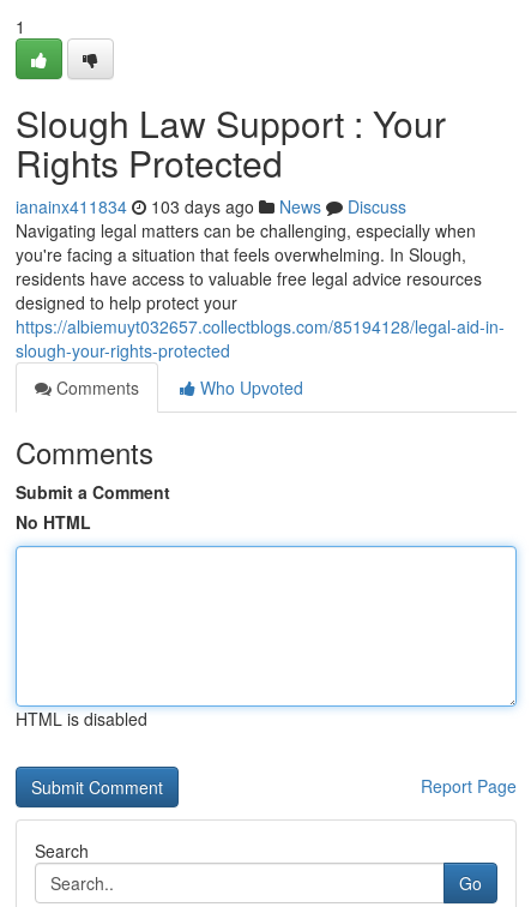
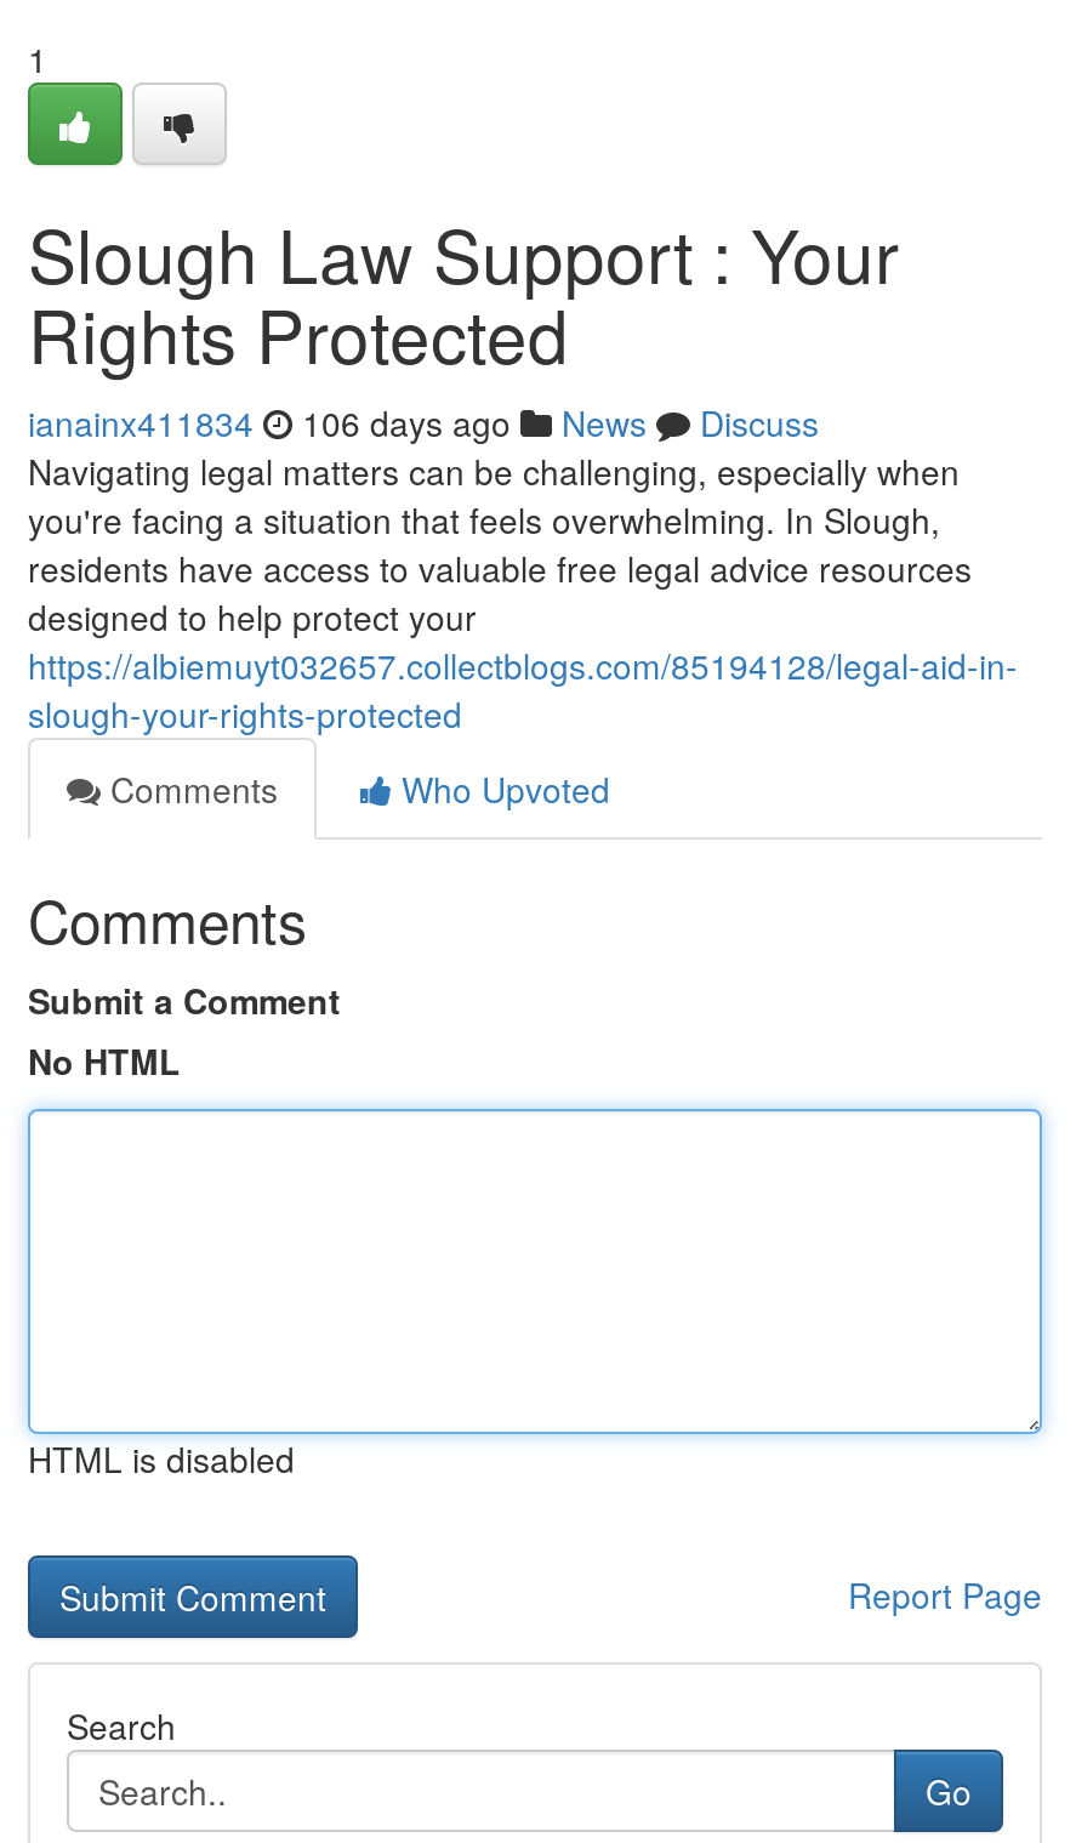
[16,194,406,218] ianainx411834 103 days ago News Discuss -> [28,398,819,446] ianainx411834 106 days ago News Discuss

